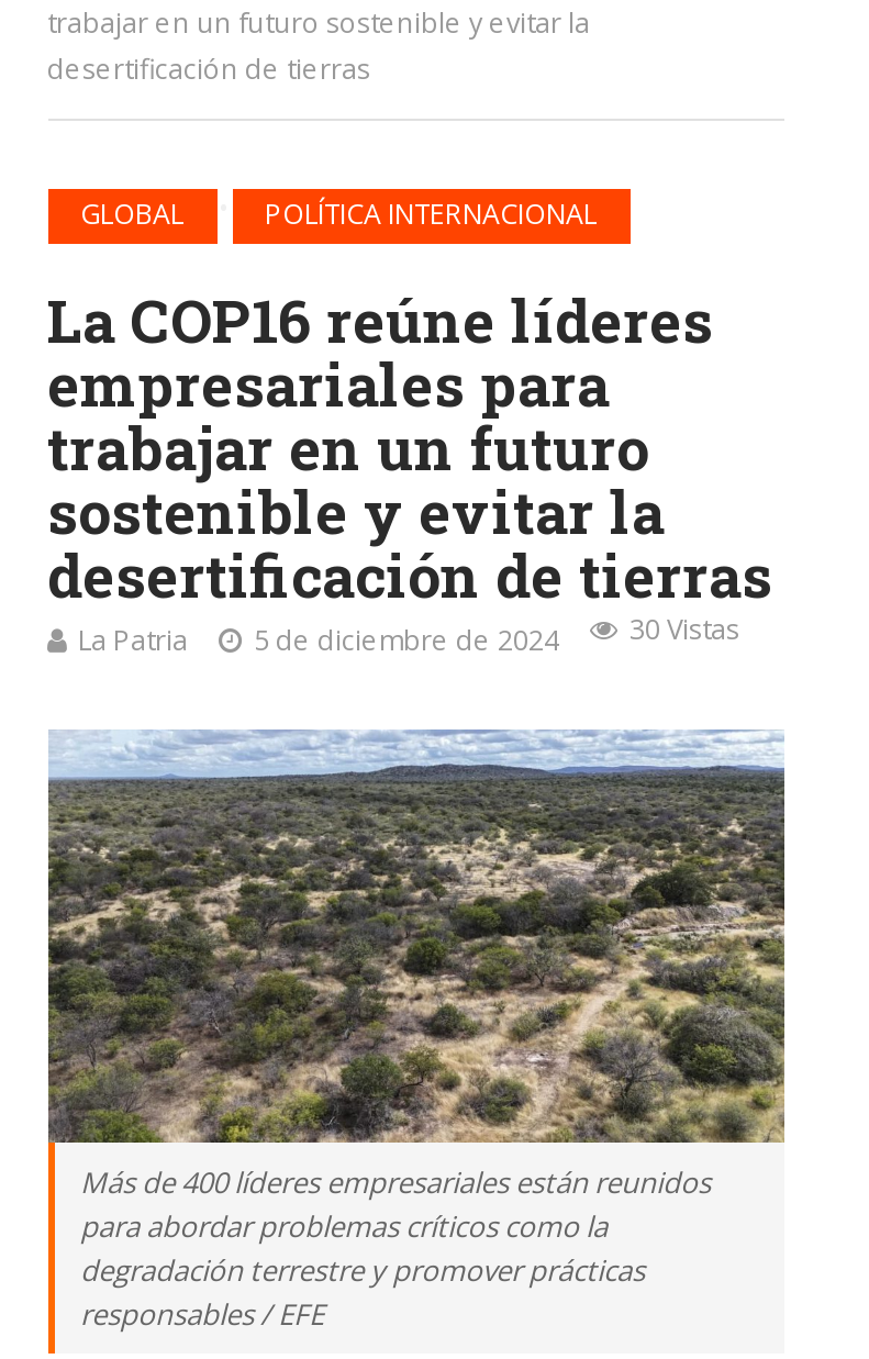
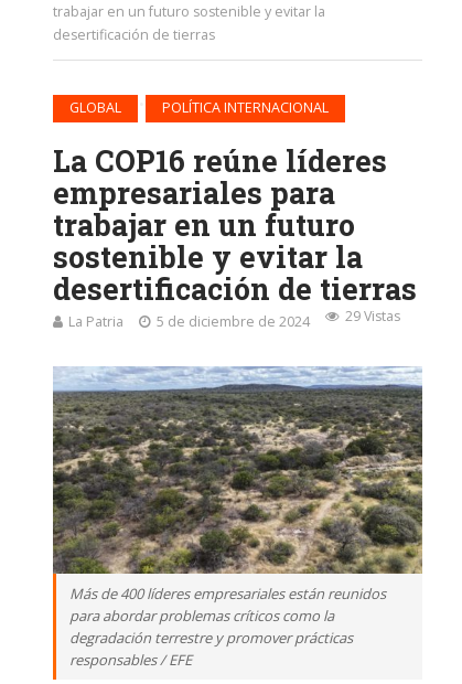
[78,611,739,659] La Patria 5 de diciembre de 2024 30 Vistas -> [68,307,400,331] La Patria 5 de diciembre de 2024 29 Vistas

